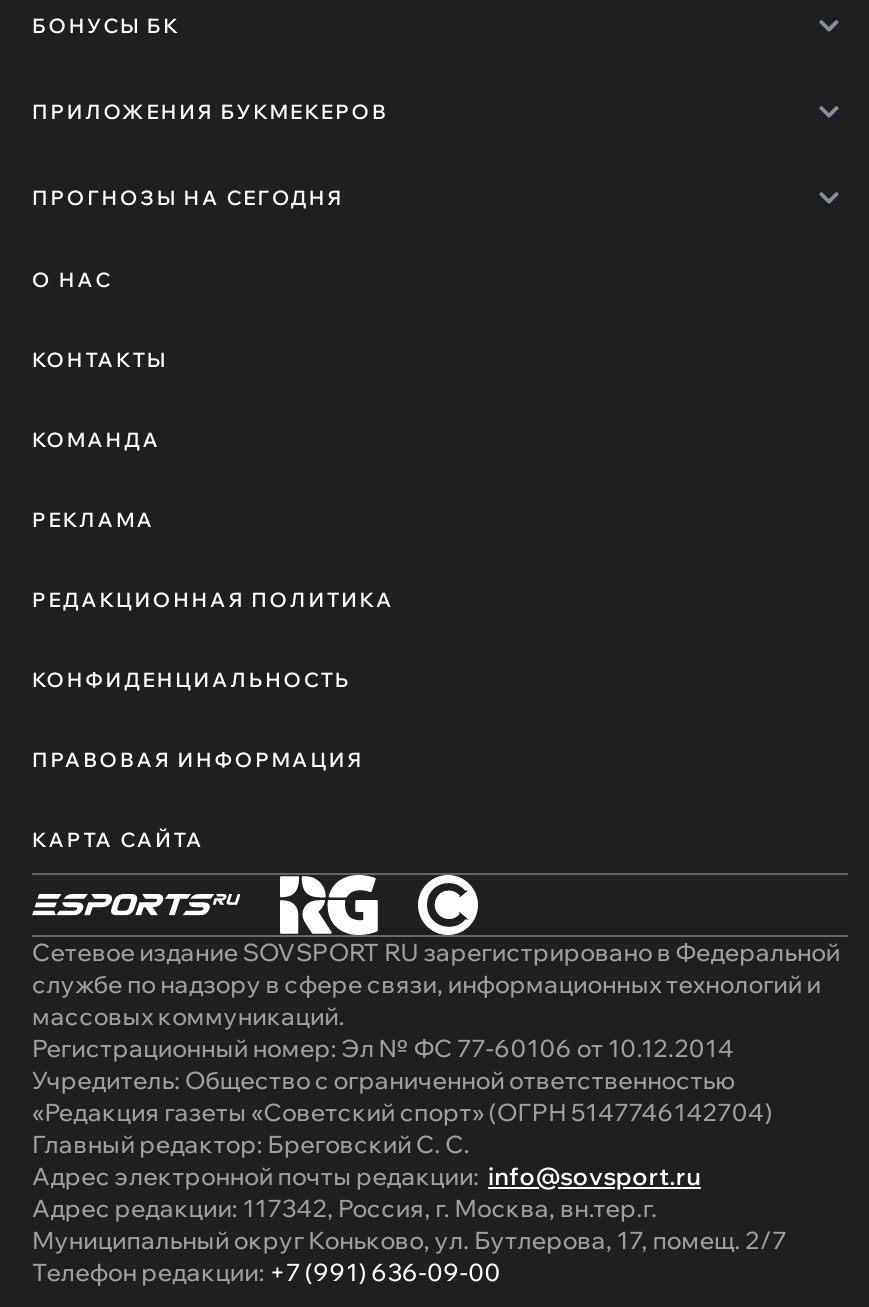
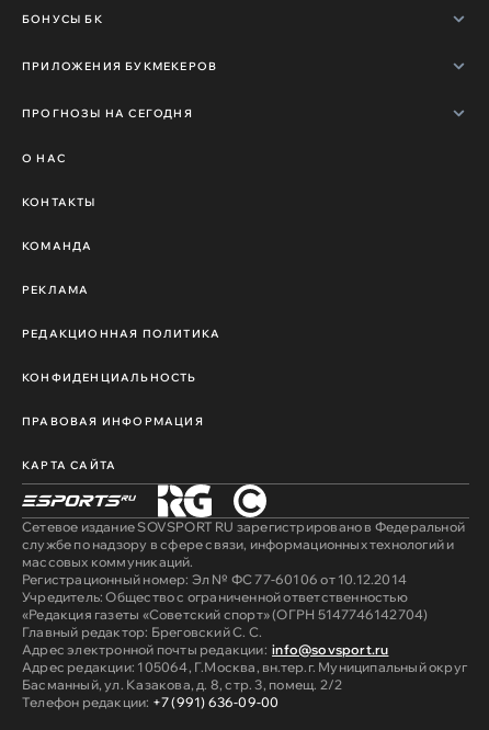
[32,1194,787,1256] Адрес редакции: 117342, Россия, г. Москва, вн.тер.г. | Муниципальный округ Коньково, ул. Бутлерова, 17, помещ. 2/7 -> [22,659,467,693] Адрес редакции: 105064, Г.Москва, вн.тер.г. Муниципальный округ | Басманный, ул. Казакова, д. 8, стр. 3, помещ. 2/2

